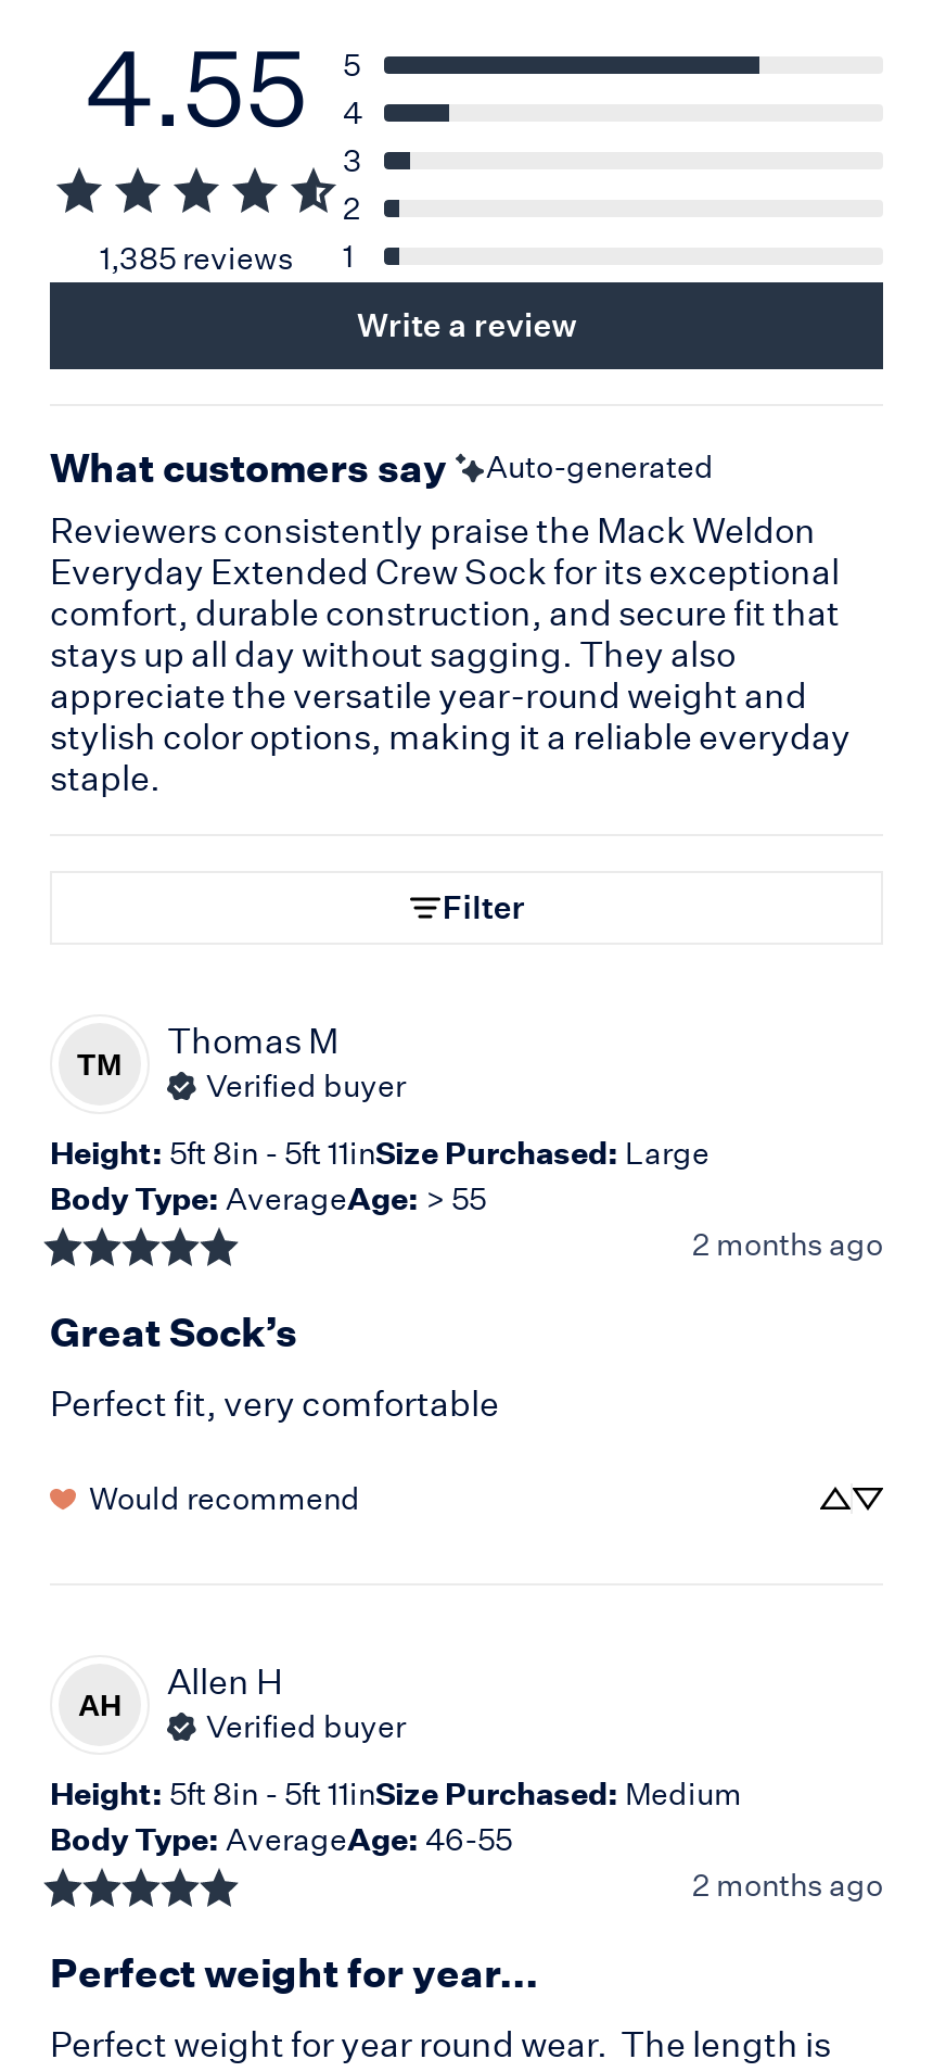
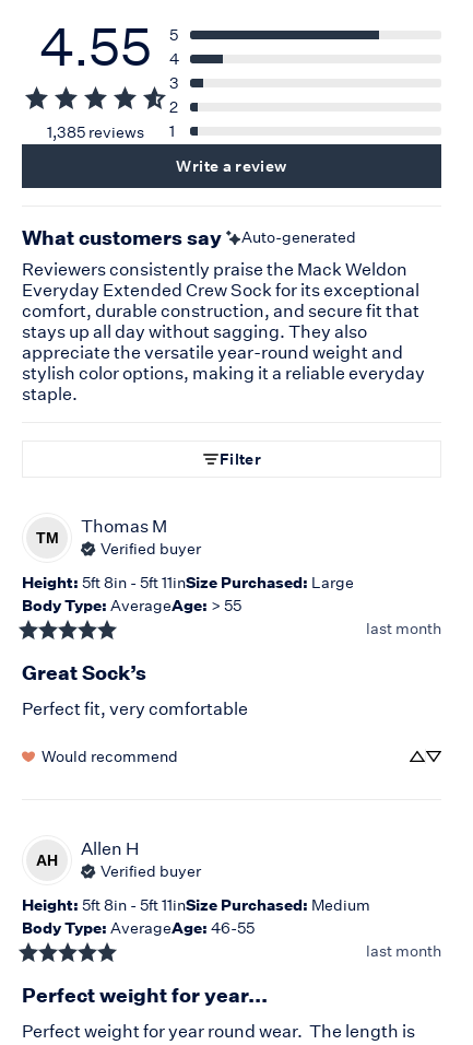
[692,1225,883,1264] 2 months ago -> [366,619,441,638] last month
[692,1866,883,1905] 2 months ago -> [366,941,441,961] last month

